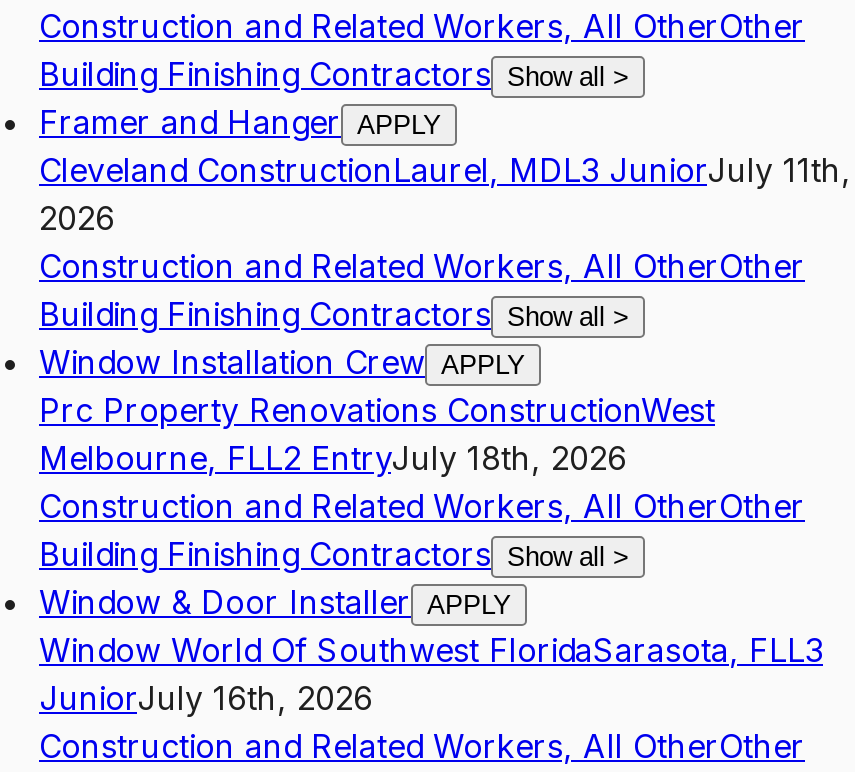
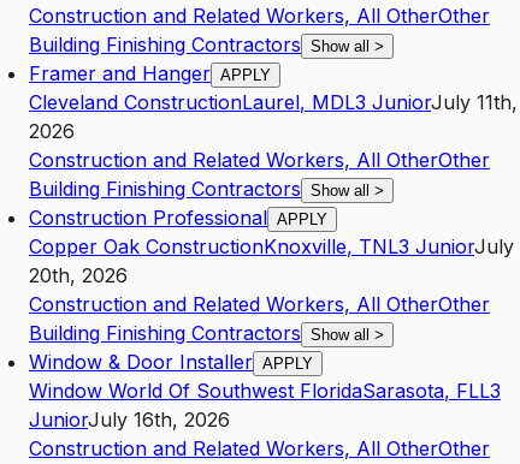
[39,342,715,478] Window Installation Crew APPLY | Prc Property Renovations ConstructionWest | Melbourne, FLL2 EntryJuly 18th, 2026 -> [29,206,514,288] Construction Professional APPLY | Copper Oak ConstructionKnoxville, TN L3 JuniorJuly | 20th, 2026

